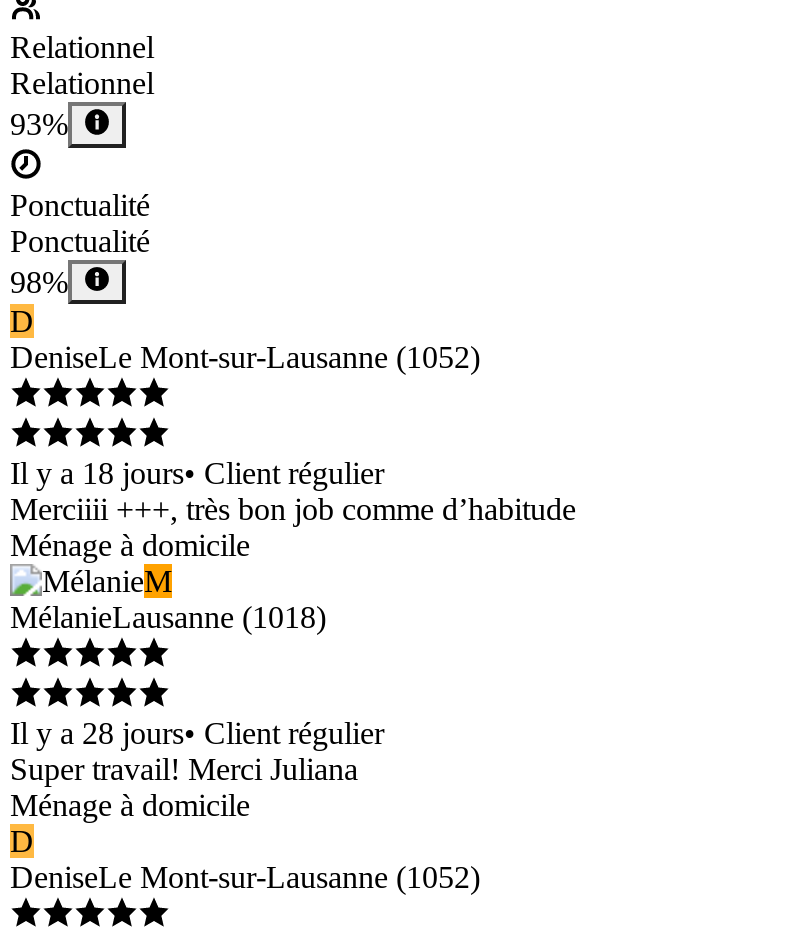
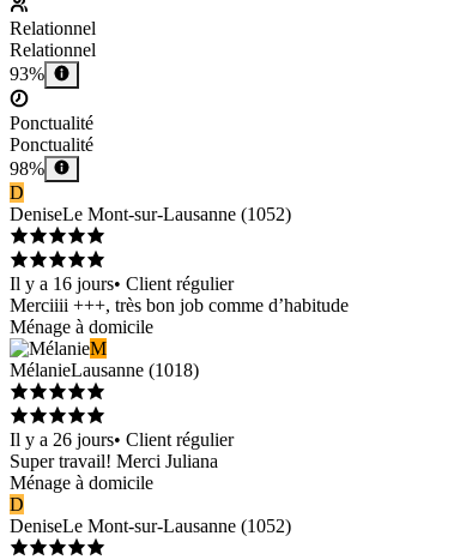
[10,456,384,490] Il y a 18 jours• Client régulier -> [10,273,234,294] Il y a 16 jours• Client régulier
[10,716,384,750] Il y a 28 jours• Client régulier -> [10,429,234,450] Il y a 26 jours• Client régulier

